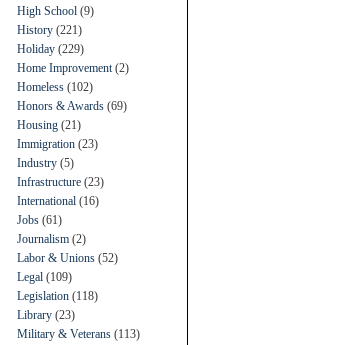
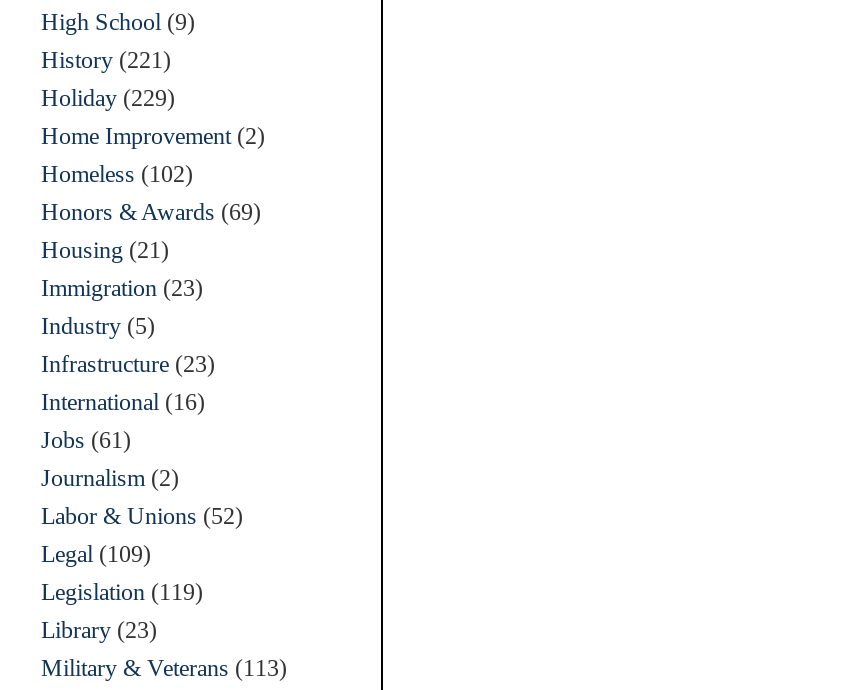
[17,289,98,303] Legislation (118) -> [41,578,203,606] Legislation (119)

